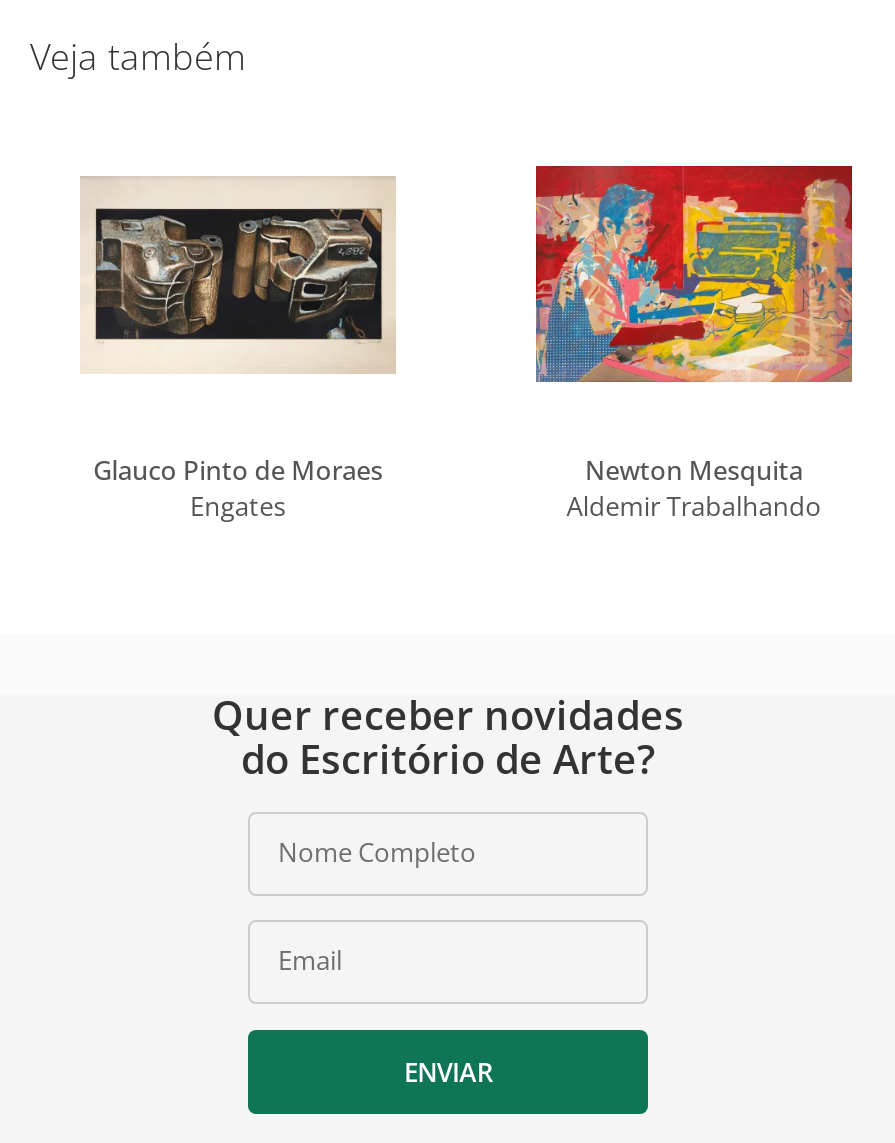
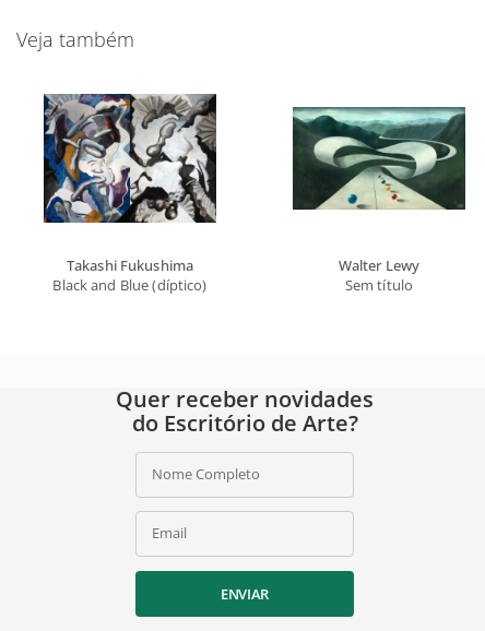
[80,156,396,524] [image] | Glauco Pinto de Moraes | Engates -> [43,93,217,295] [image] | Takashi Fukushima | Black and Blue (díptico)
[534,164,854,524] [image] | Newton Mesquita | Aldemir Trabalhando -> [292,99,466,295] [image] | Walter Lewy | Sem título

